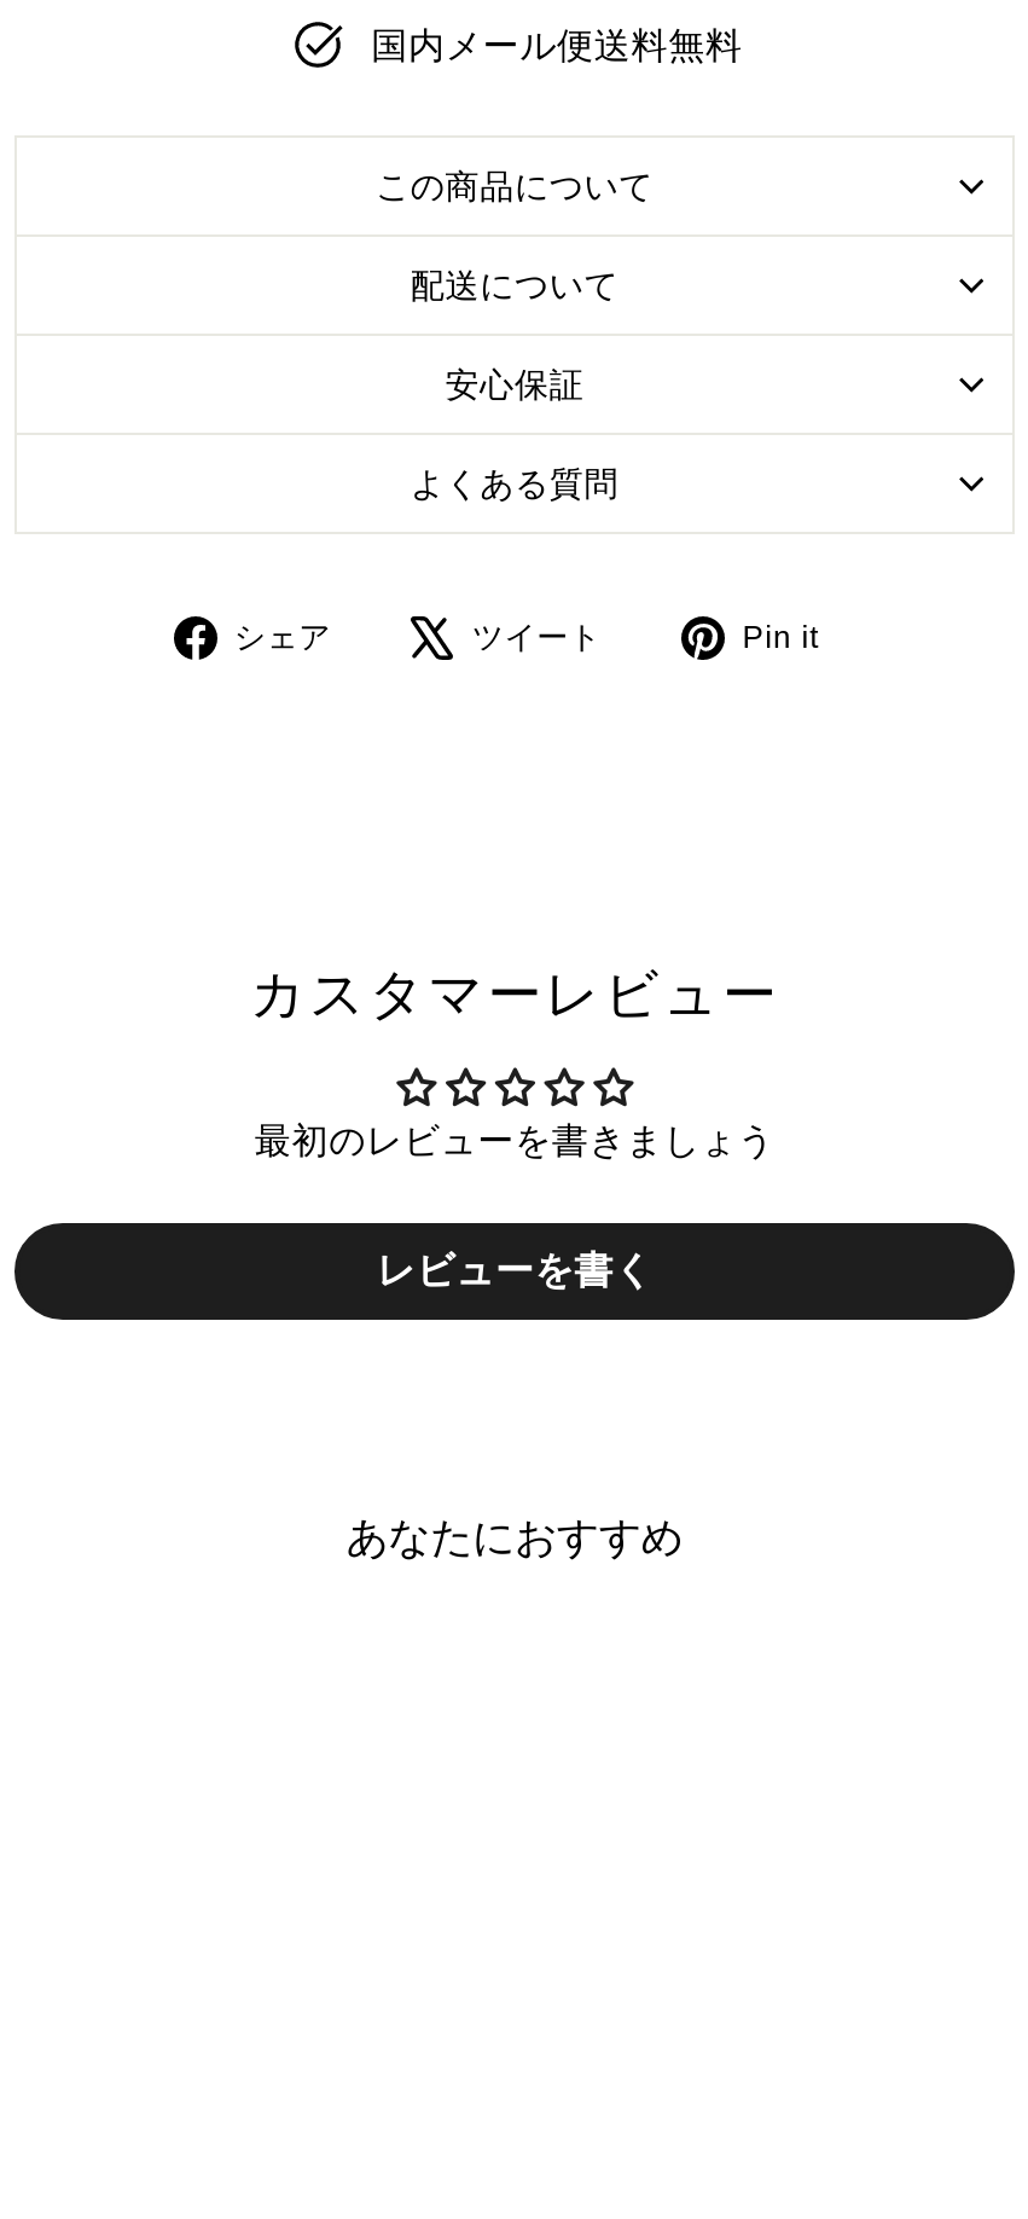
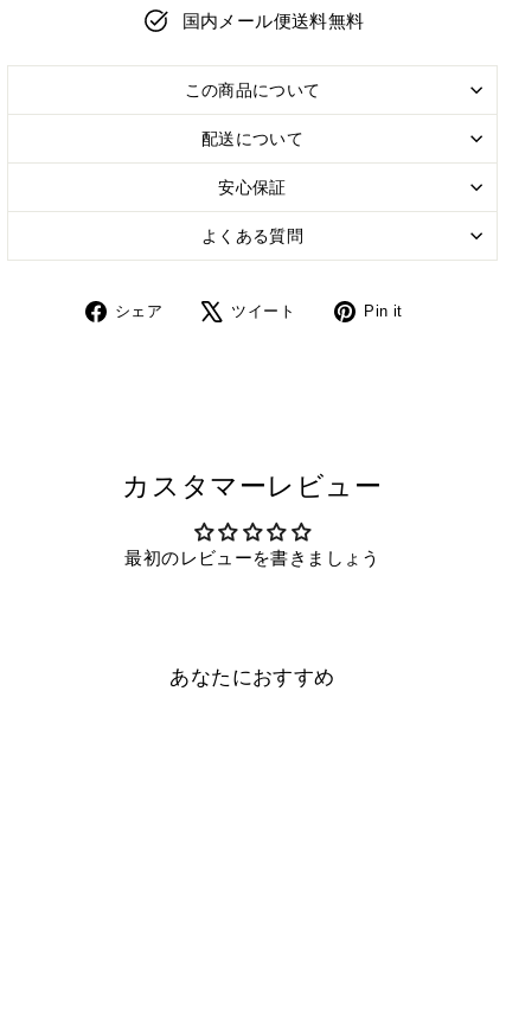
[376,1250,653,1291] レビューを書く -> none

